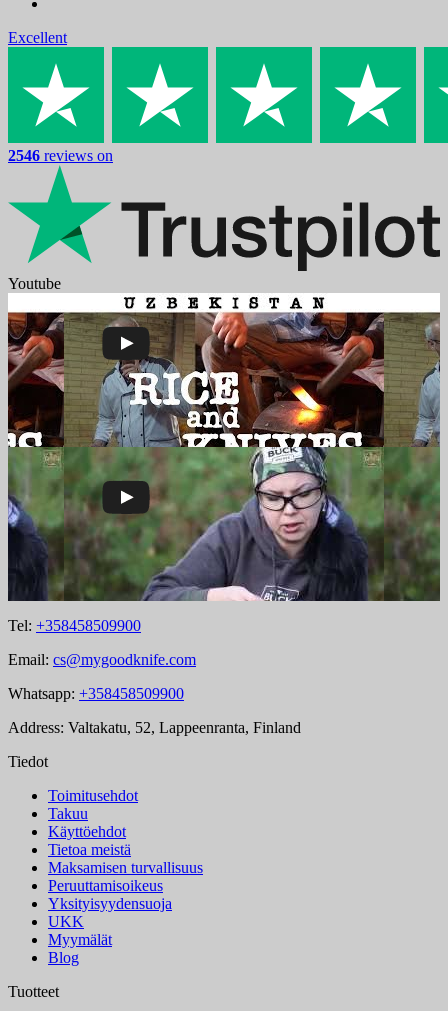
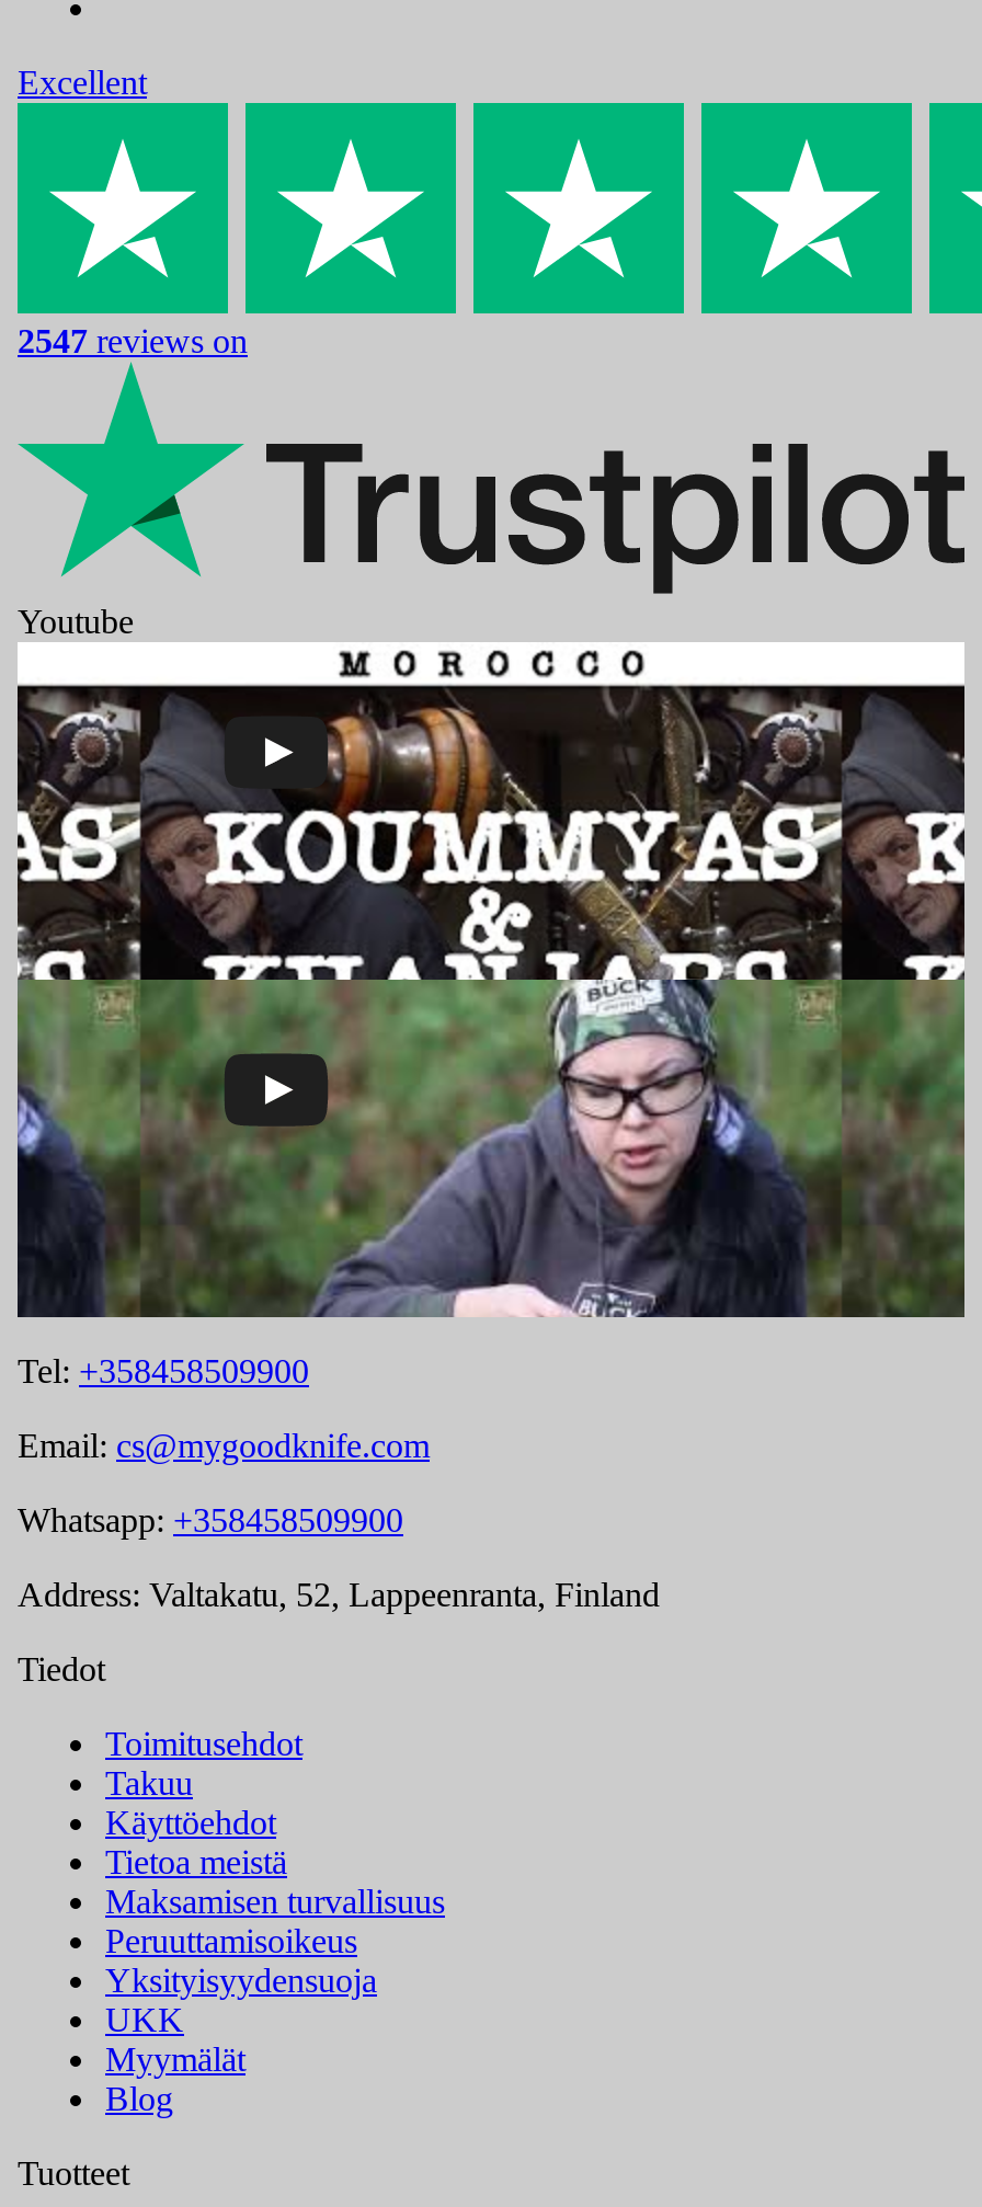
[8,147,113,164] 2546 reviews on -> [18,322,248,359] 2547 reviews on
[7,296,440,448] [image] -> [15,649,967,982] [image]

